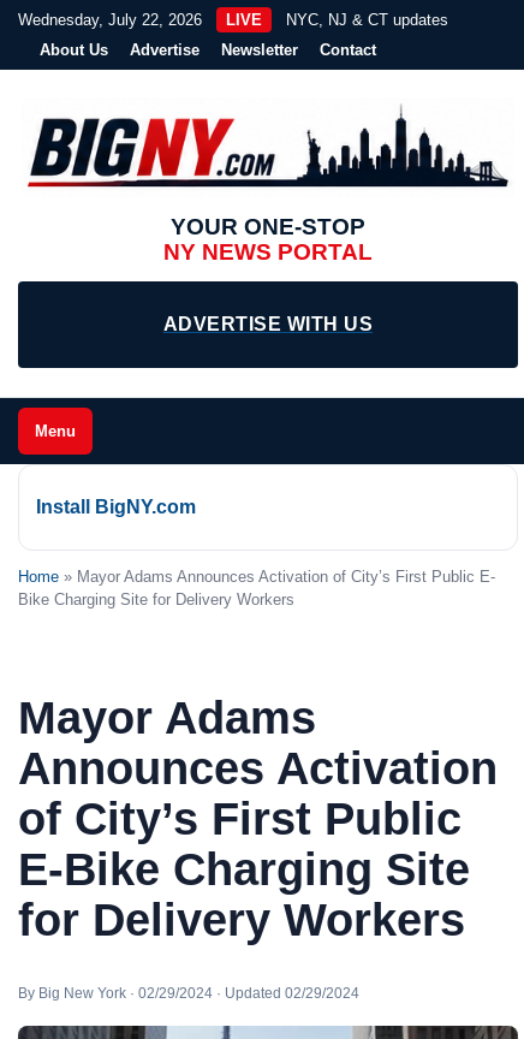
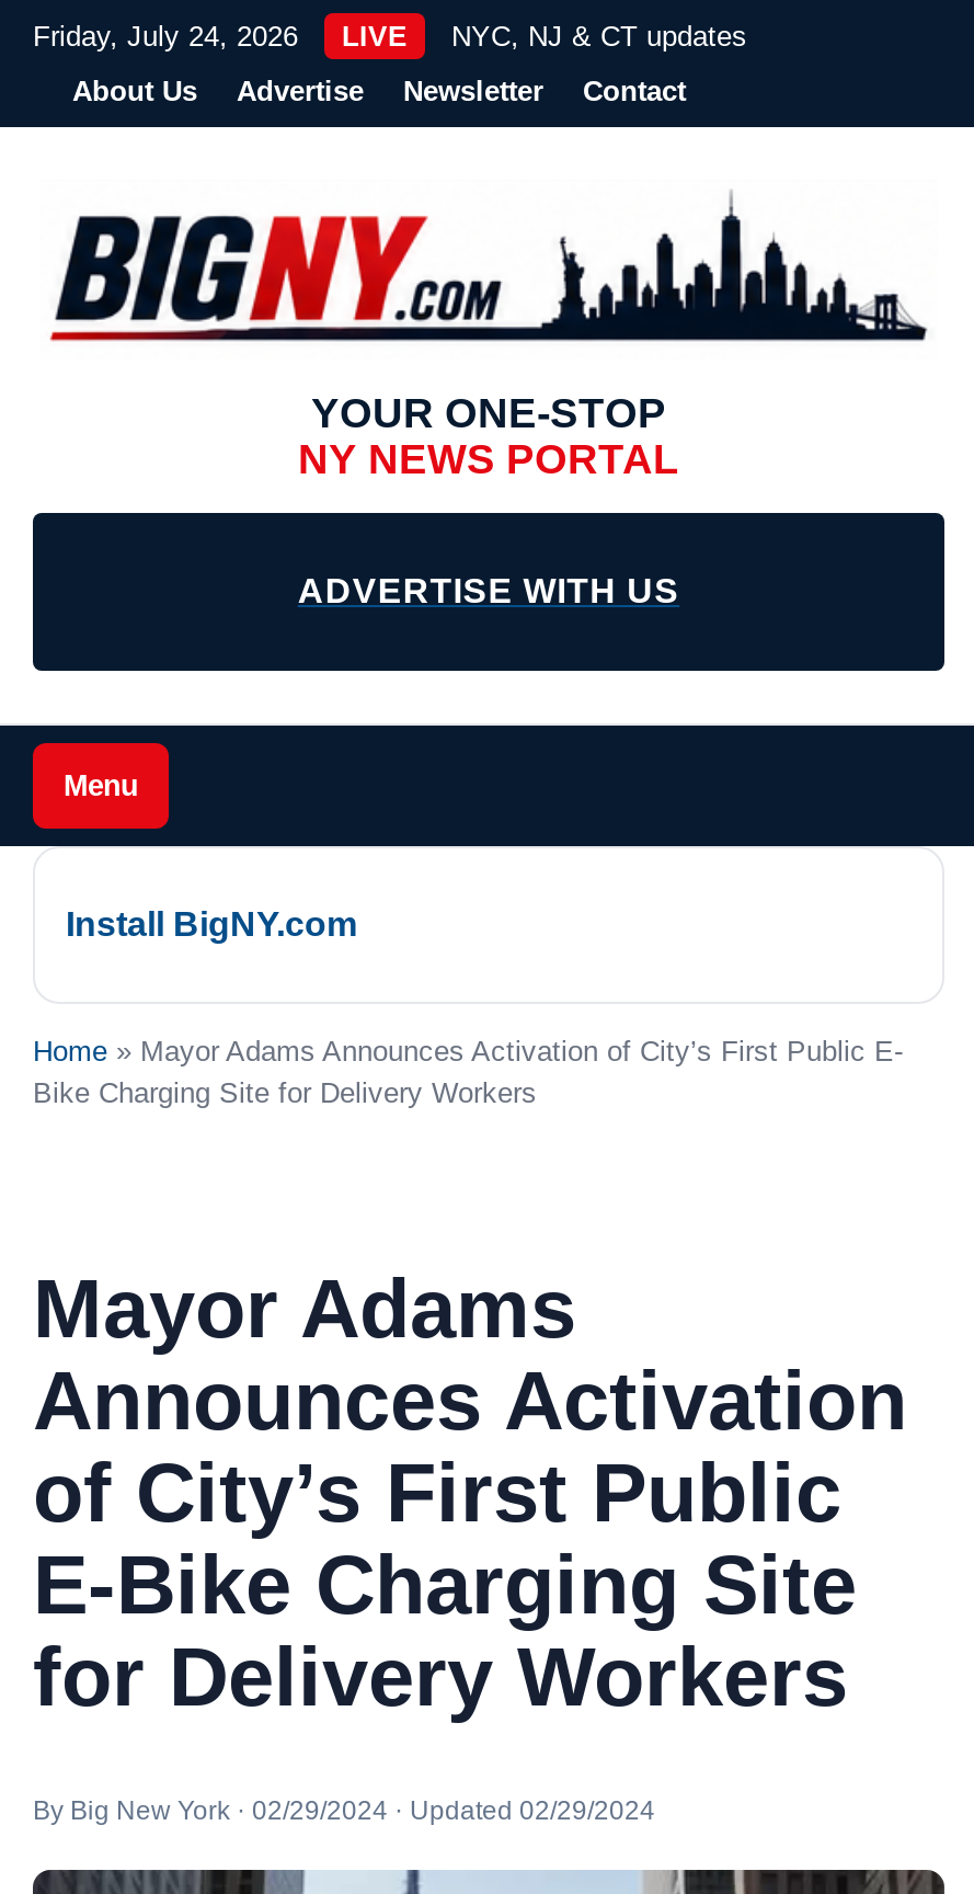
[18,11,207,29] Wednesday, July 22, 2026 -> [33,20,307,53] Friday, July 24, 2026

